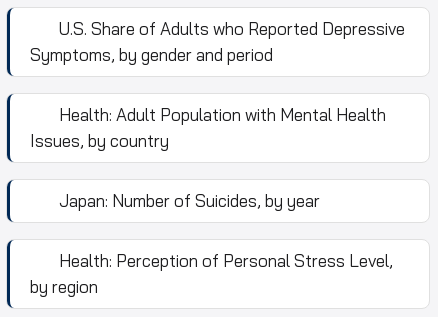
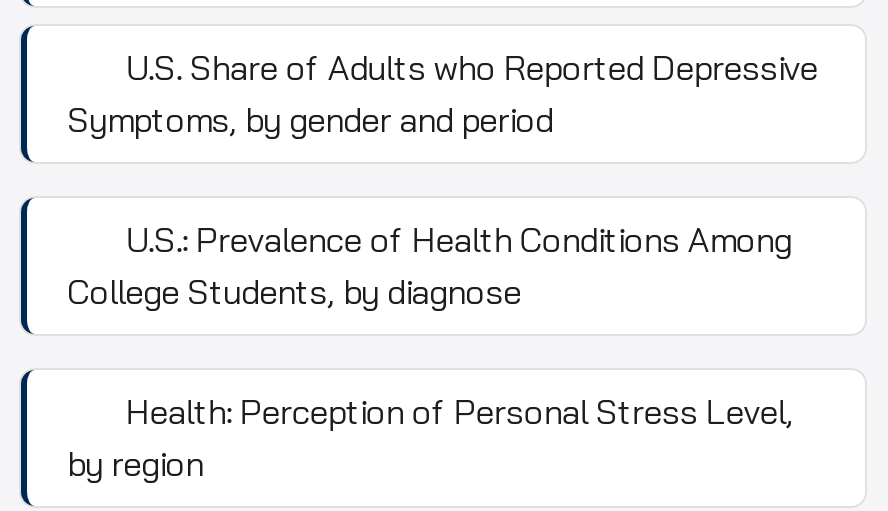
[30,104,386,211] Health: Adult Population with Mental Health | Issues, by country | Japan: Number of Suicides, by year -> [67,219,791,313] U.S.: Prevalence of Health Conditions Among | College Students, by diagnose

